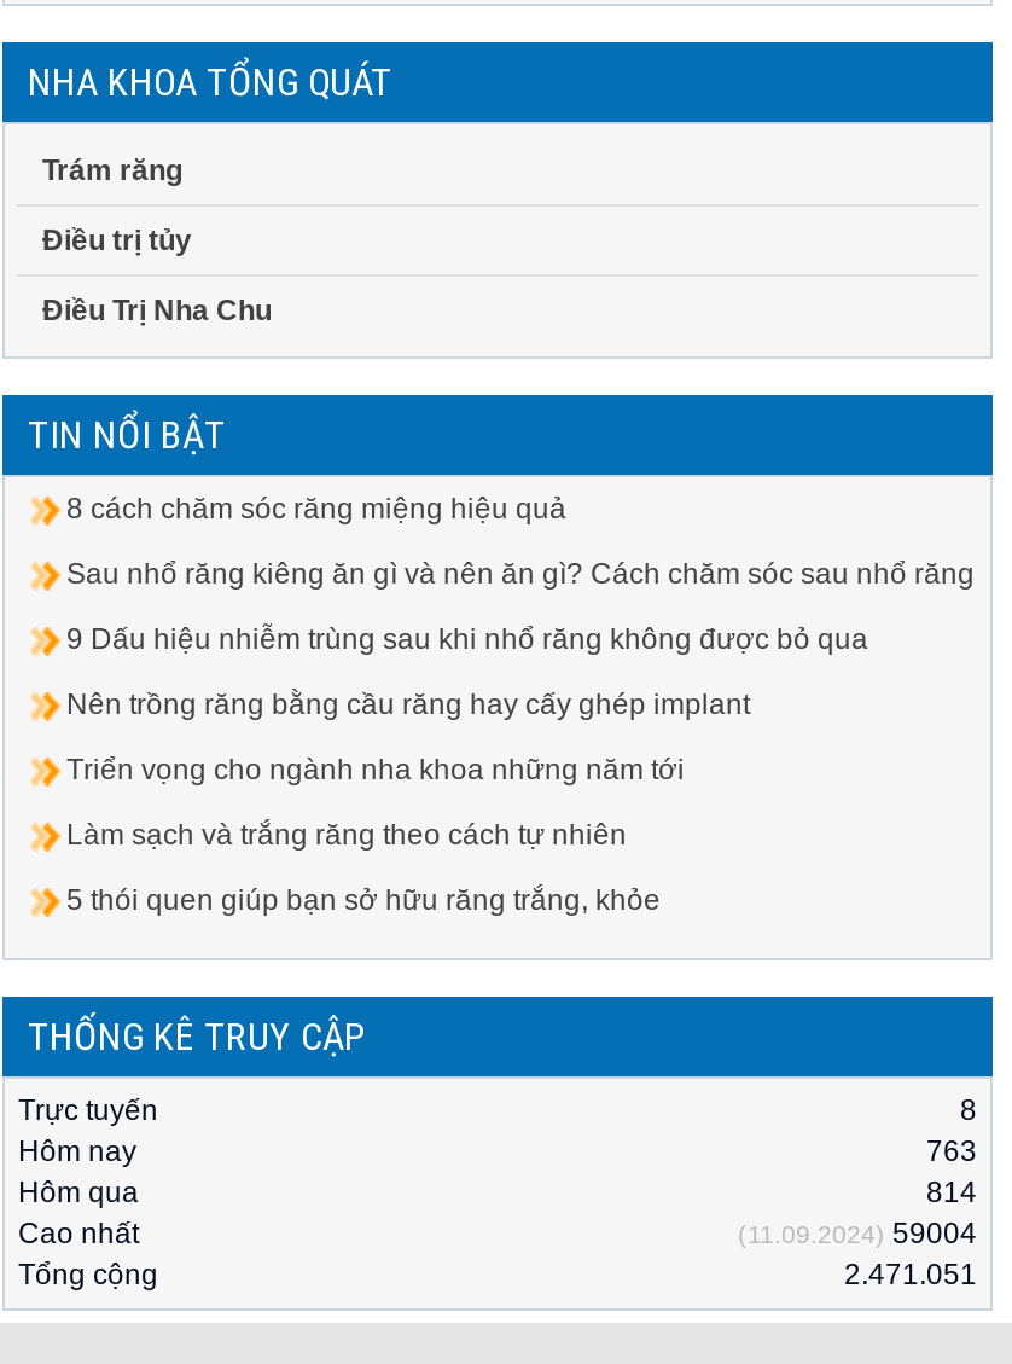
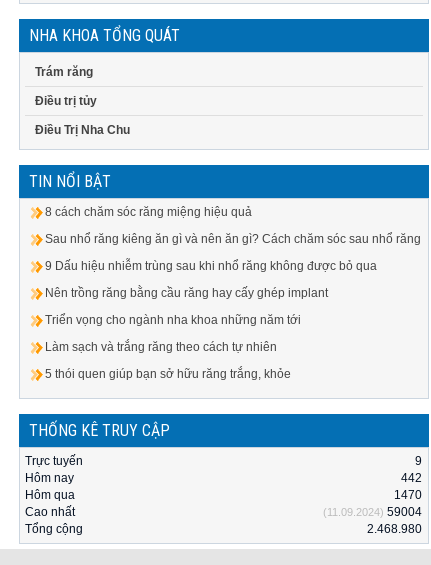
[960,1093,977,1127] 8 -> [415,454,422,468] 9
[926,1134,977,1168] 763 -> [401,471,422,485] 442
[926,1175,977,1209] 814 -> [394,488,422,502] 1470
[844,1257,977,1291] 2.471.051 -> [367,522,422,536] 2.468.980

